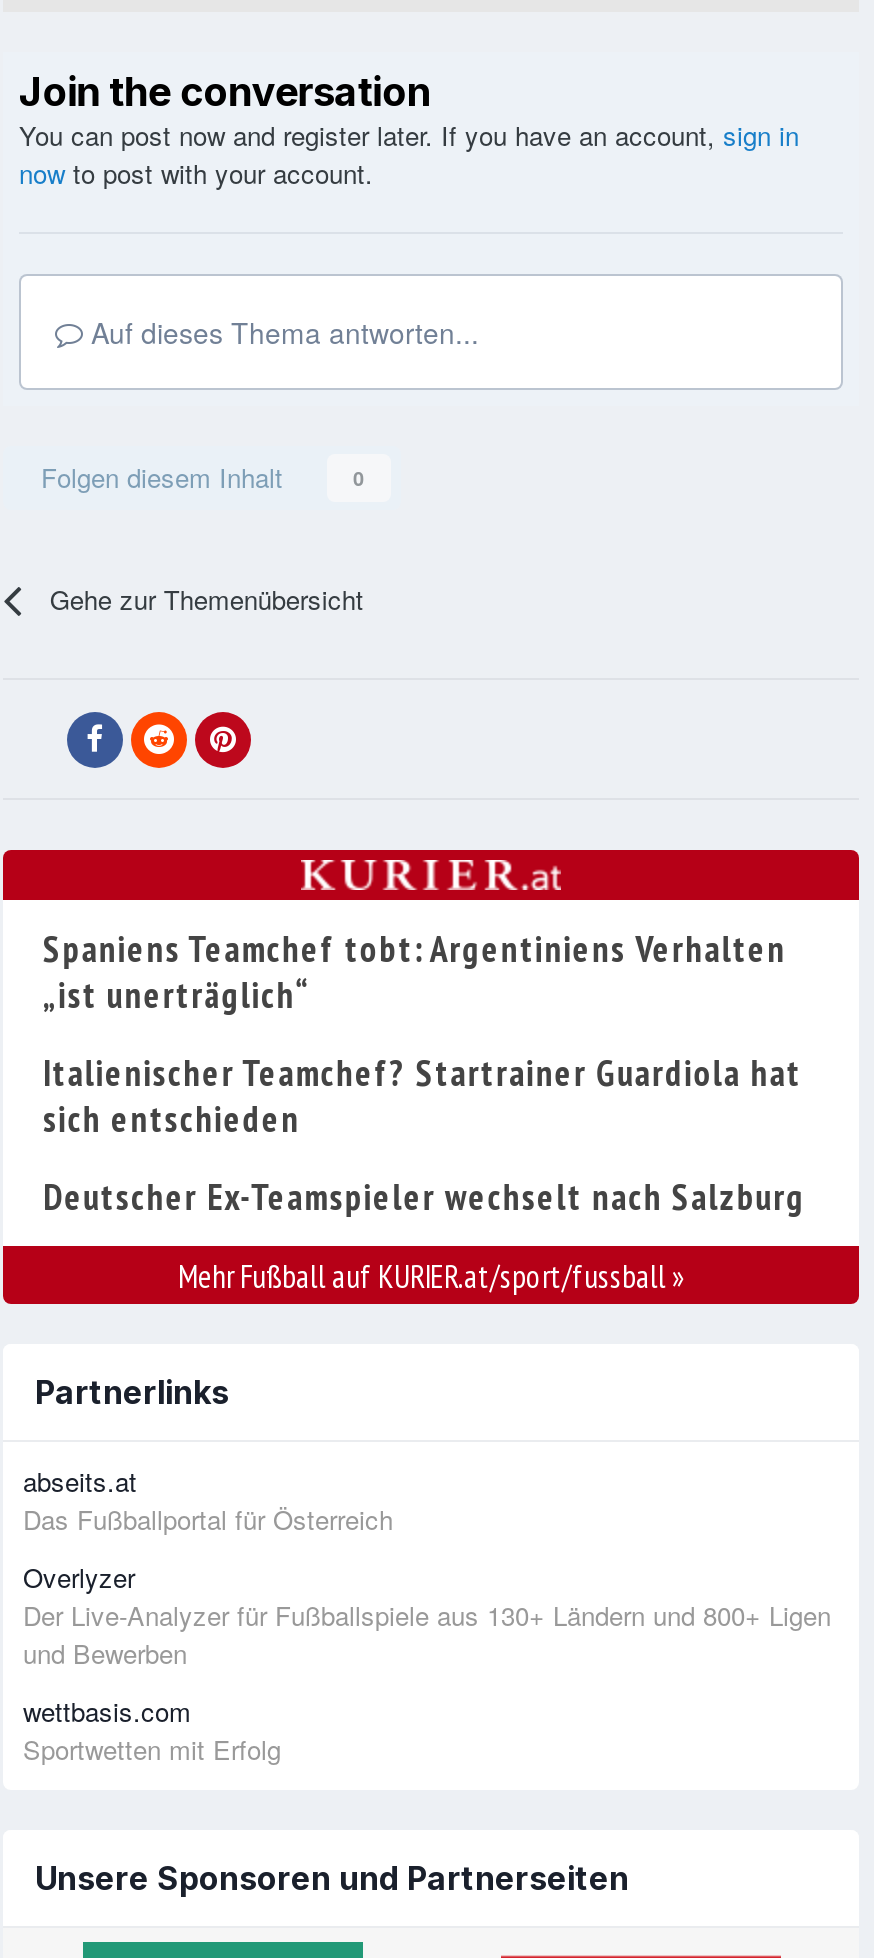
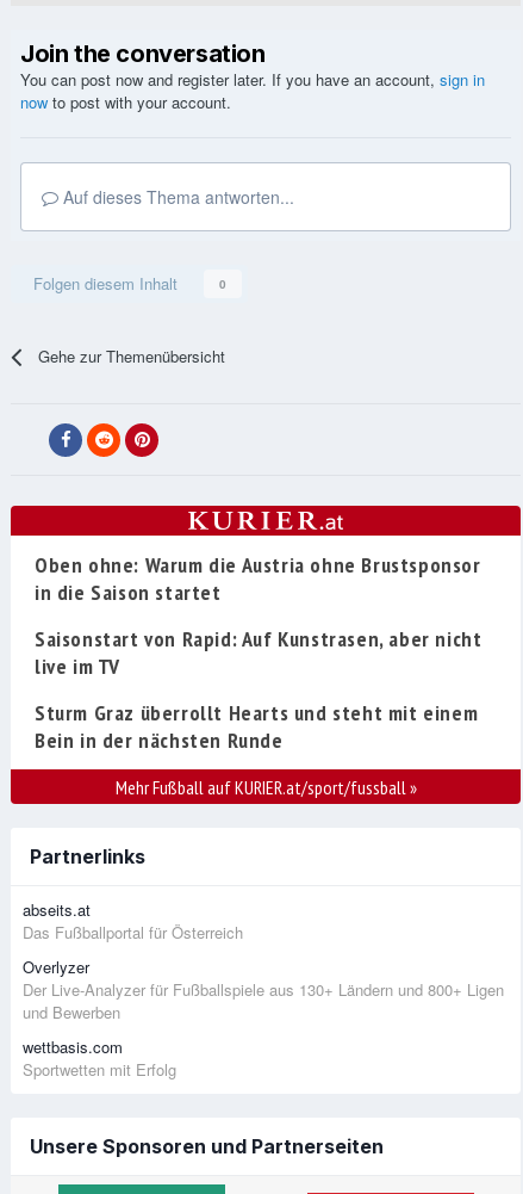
[43,927,786,1019] Spaniens Teamchef tobt: Argentiniens Verhalten | „ist unerträglich“ -> [35,552,481,606] Oben ohne: Warum die Austria ohne Brustsponsor | in die Saison startet
[43,1051,802,1143] Italienischer Teamchef? Startrainer Guardiola hat | sich entschieden -> [35,626,482,680] Saisonstart von Rapid: Auf Kunstrasen, aber nicht | live im TV
[43,1175,805,1221] Deutscher Ex-Teamspieler wechselt nach Salzburg -> [35,699,478,754] Sturm Graz überrollt Hearts und steht mit einem | Bein in der nächsten Runde

